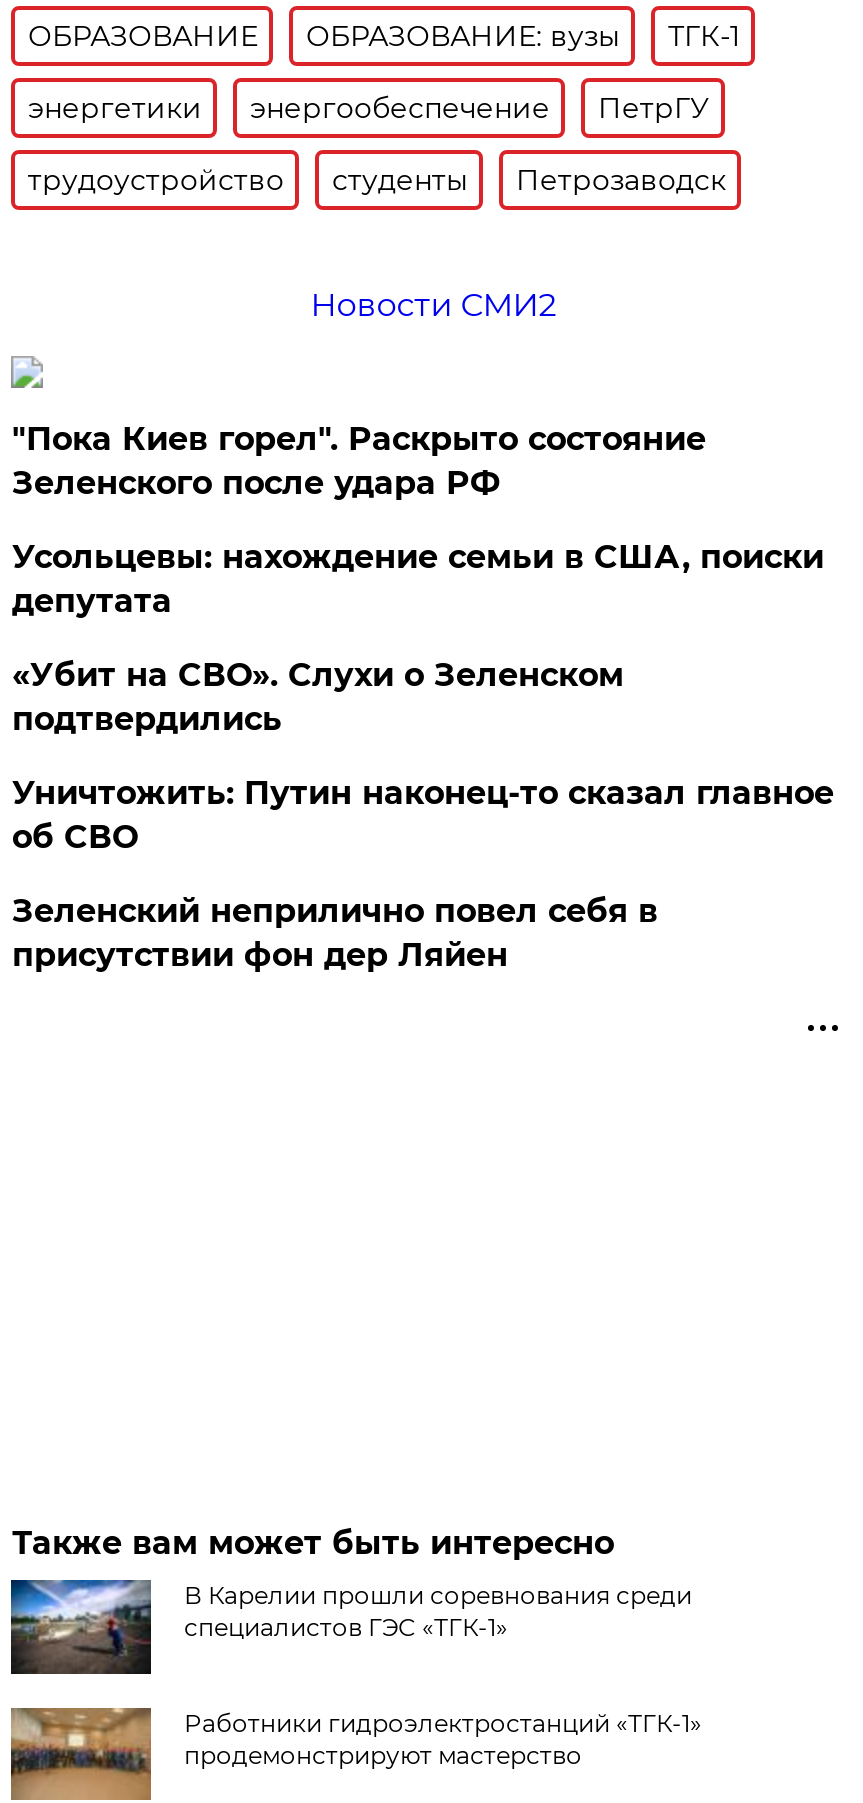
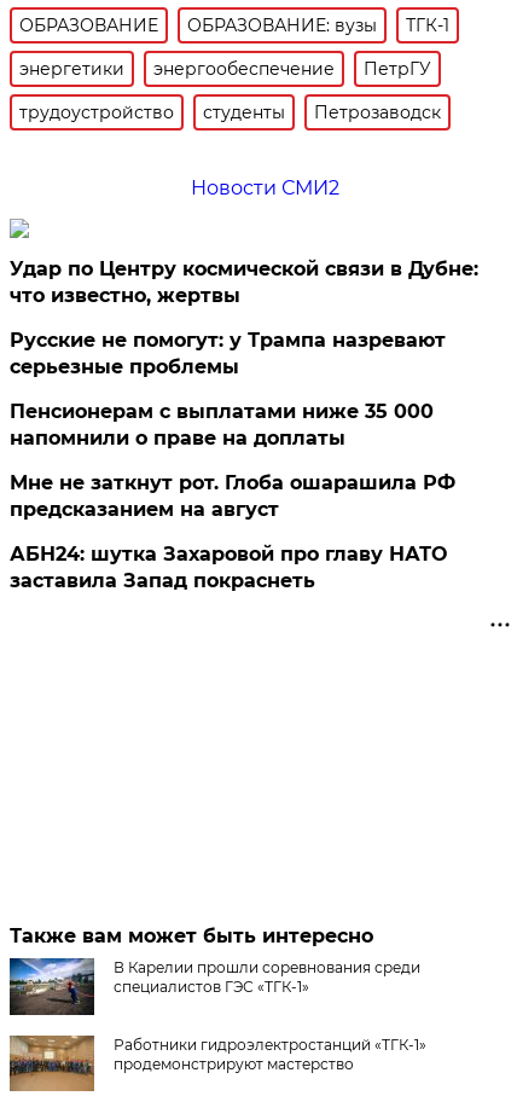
[12,420,706,502] "Пока Киев горел". Раскрыто состояние | Зеленского после удара РФ -> [10,257,479,307] Удар по Центру космической связи в Дубне: | что известно, жертвы
[12,538,824,620] Усольцевы: нахождение семьи в США, поиски | депутата -> [10,329,446,378] Русские не помогут: у Трампа назревают | серьезные проблемы
[12,656,624,738] «Убит на СВО». Слухи о Зеленском | подтвердились -> [10,400,434,449] Пенсионерам с выплатами ниже 35 000 | напомнили о праве на доплаты
[12,774,834,856] Уничтожить: Путин наконец-то сказал главное | об СВО -> [10,471,456,521] Мне не заткнут рот. Глоба ошарашила РФ | предсказанием на август
[12,892,658,974] Зеленский неприлично повел cебя в | присутствии фон дер Ляйен -> [10,542,447,592] АБН24: шутка Захаровой про главу НАТО | заставила Запад покраснеть

